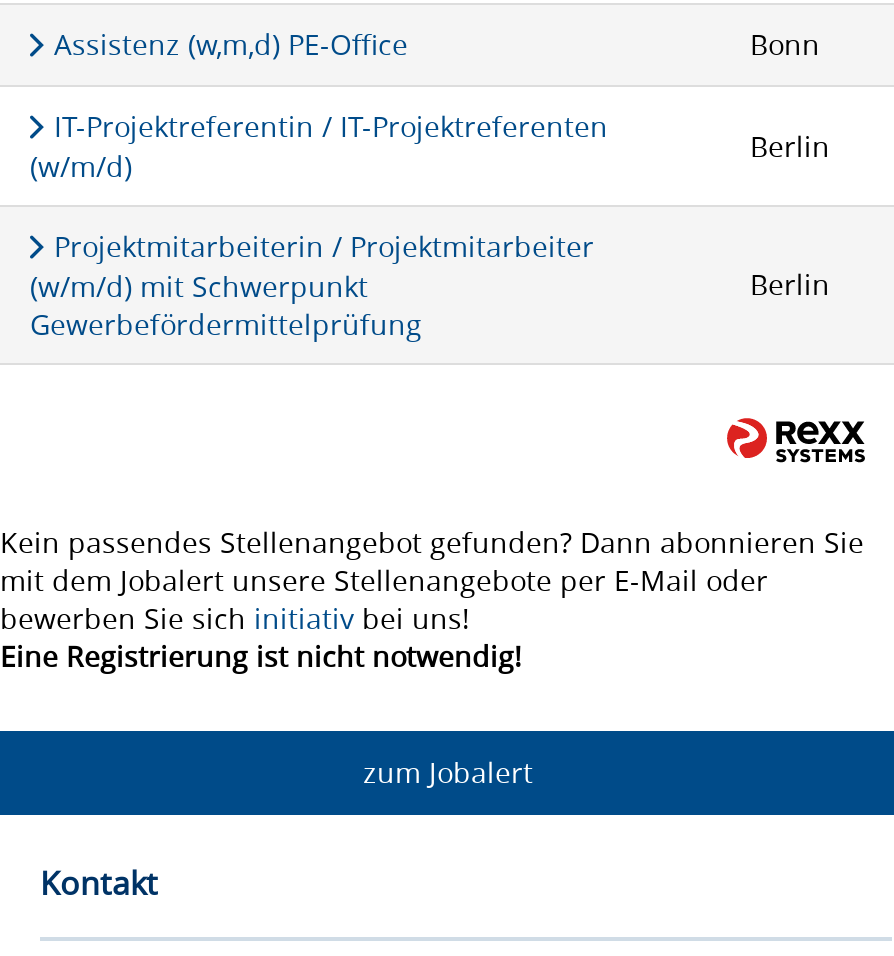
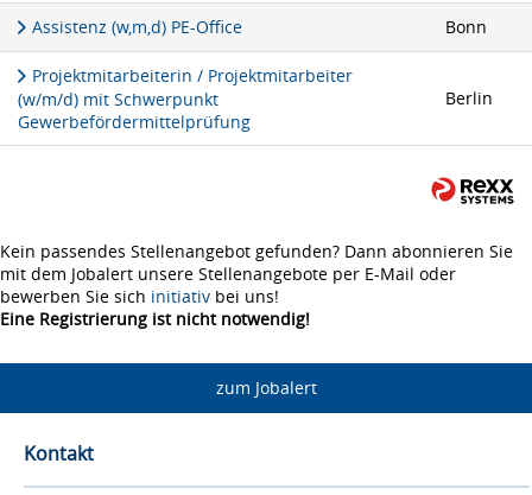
[30,107,608,185] IT-Projektreferentin / IT-Projektreferenten | (w/m/d) -> none
[750,127,830,165] Berlin -> none

